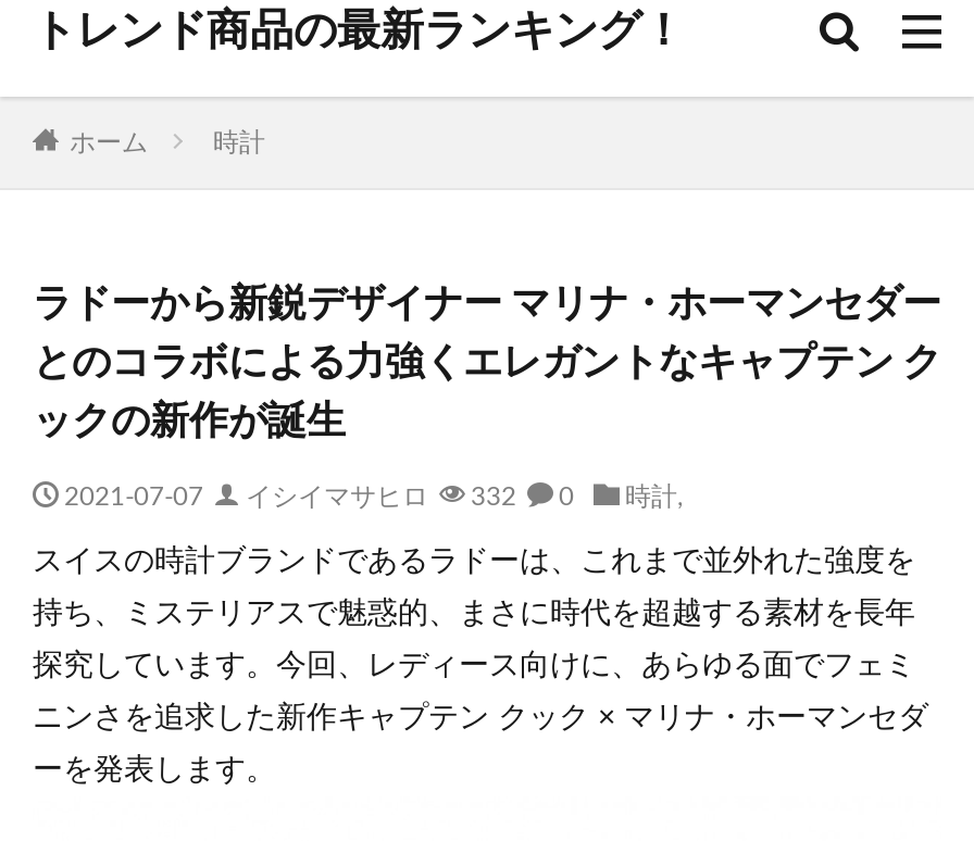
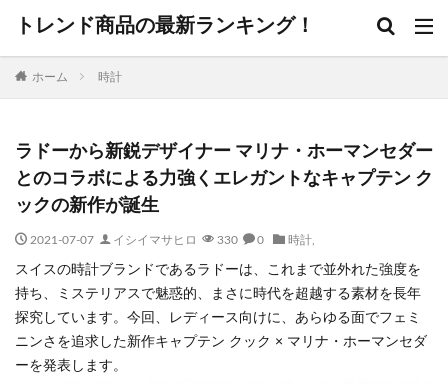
[64,481,684,507] 2021-07-07 イシイマサヒロ 332 0 時計, -> [29,233,314,245] 2021-07-07 イシイマサヒロ 330 0 時計,

